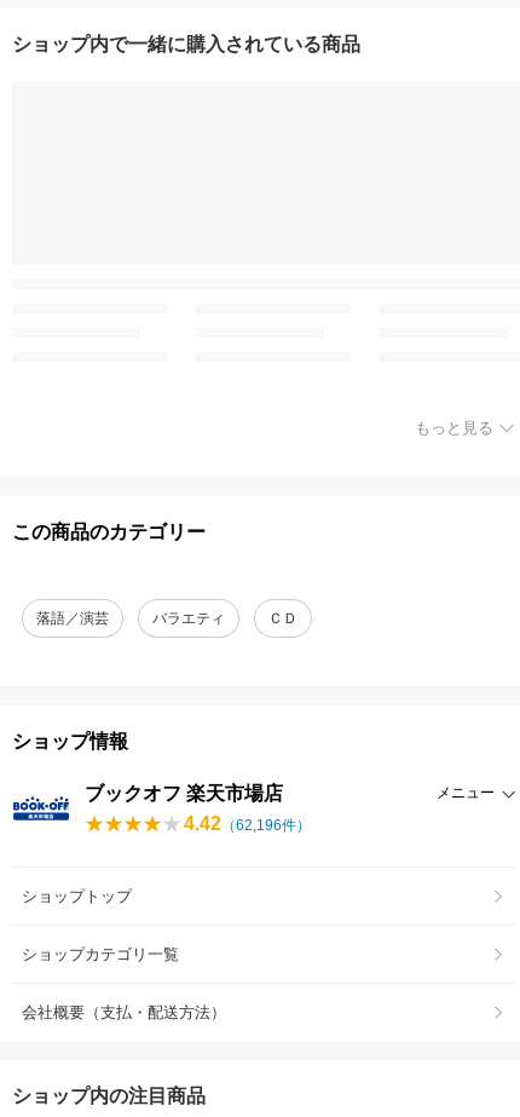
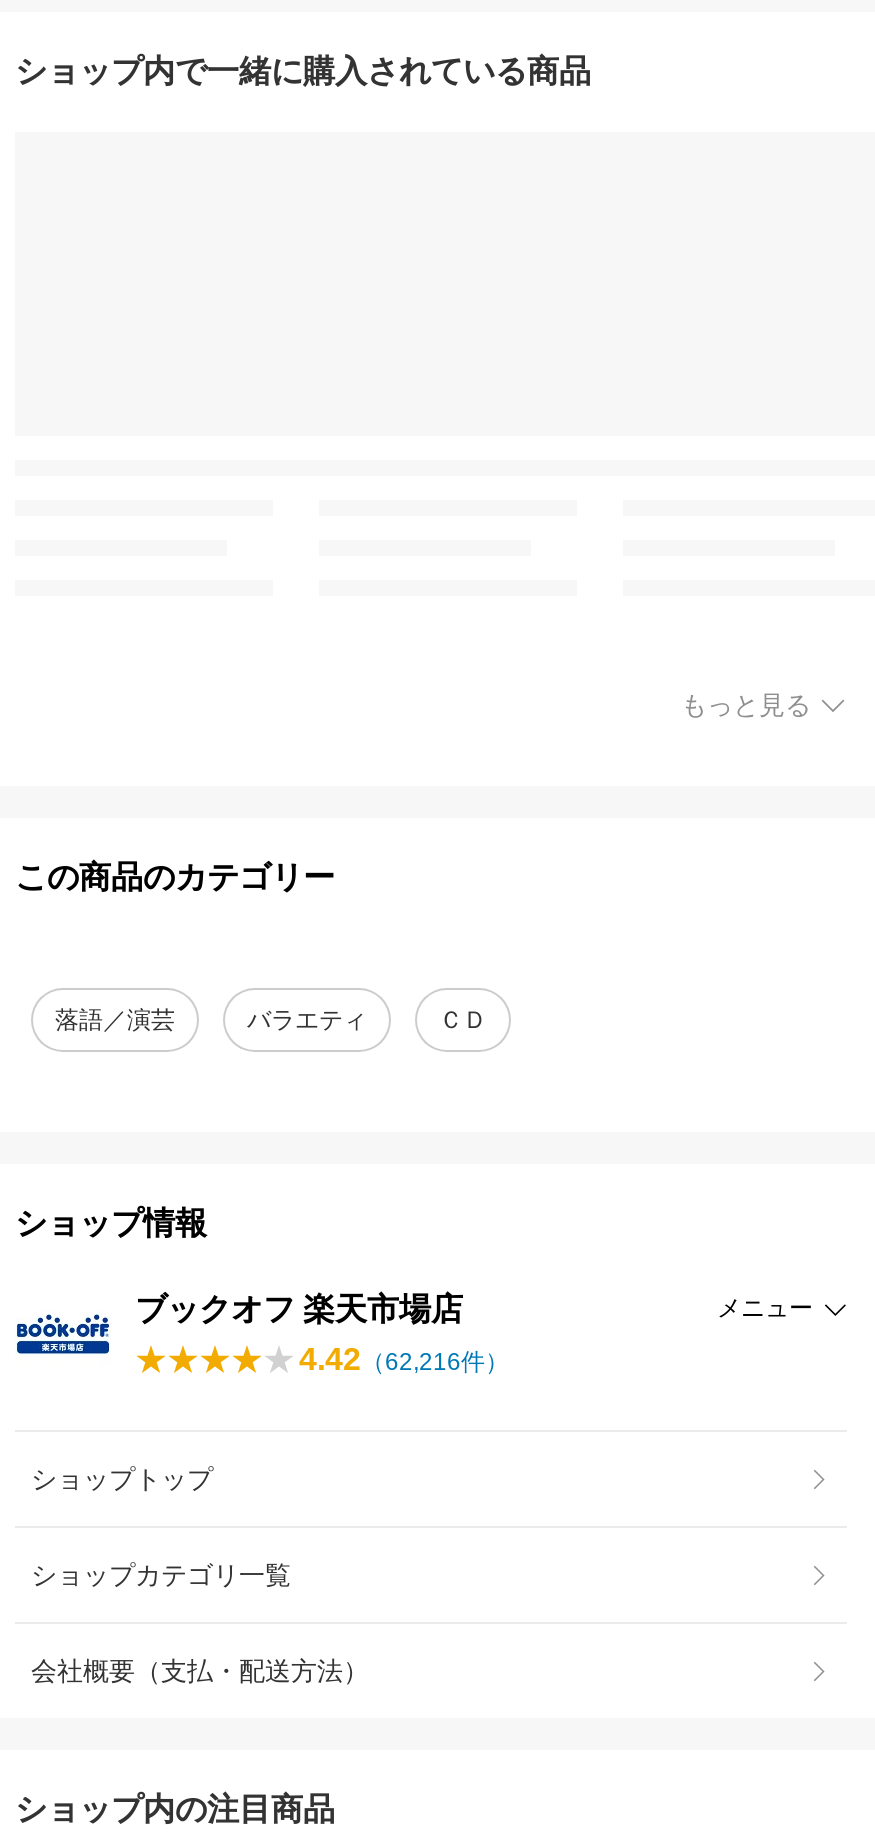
[184,813,311,834] 4.42（62,196件） -> [299,1342,509,1376] 4.42（62,216件）

